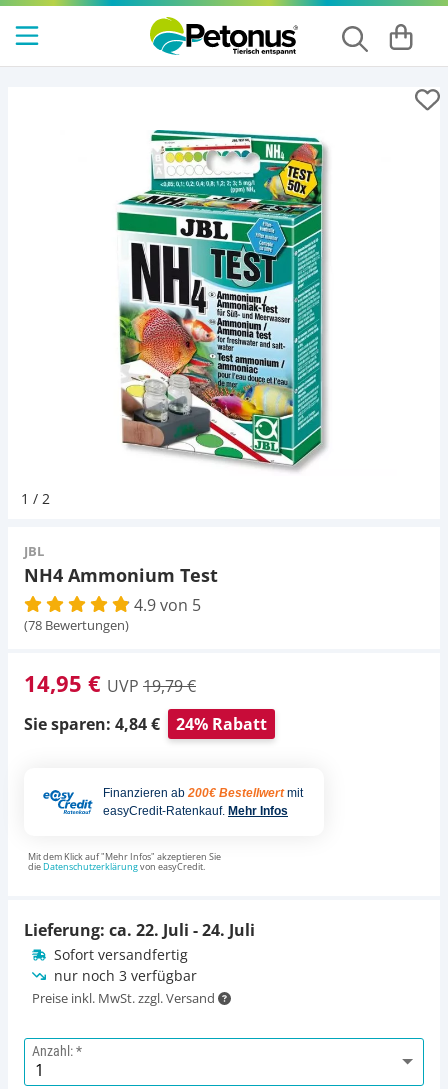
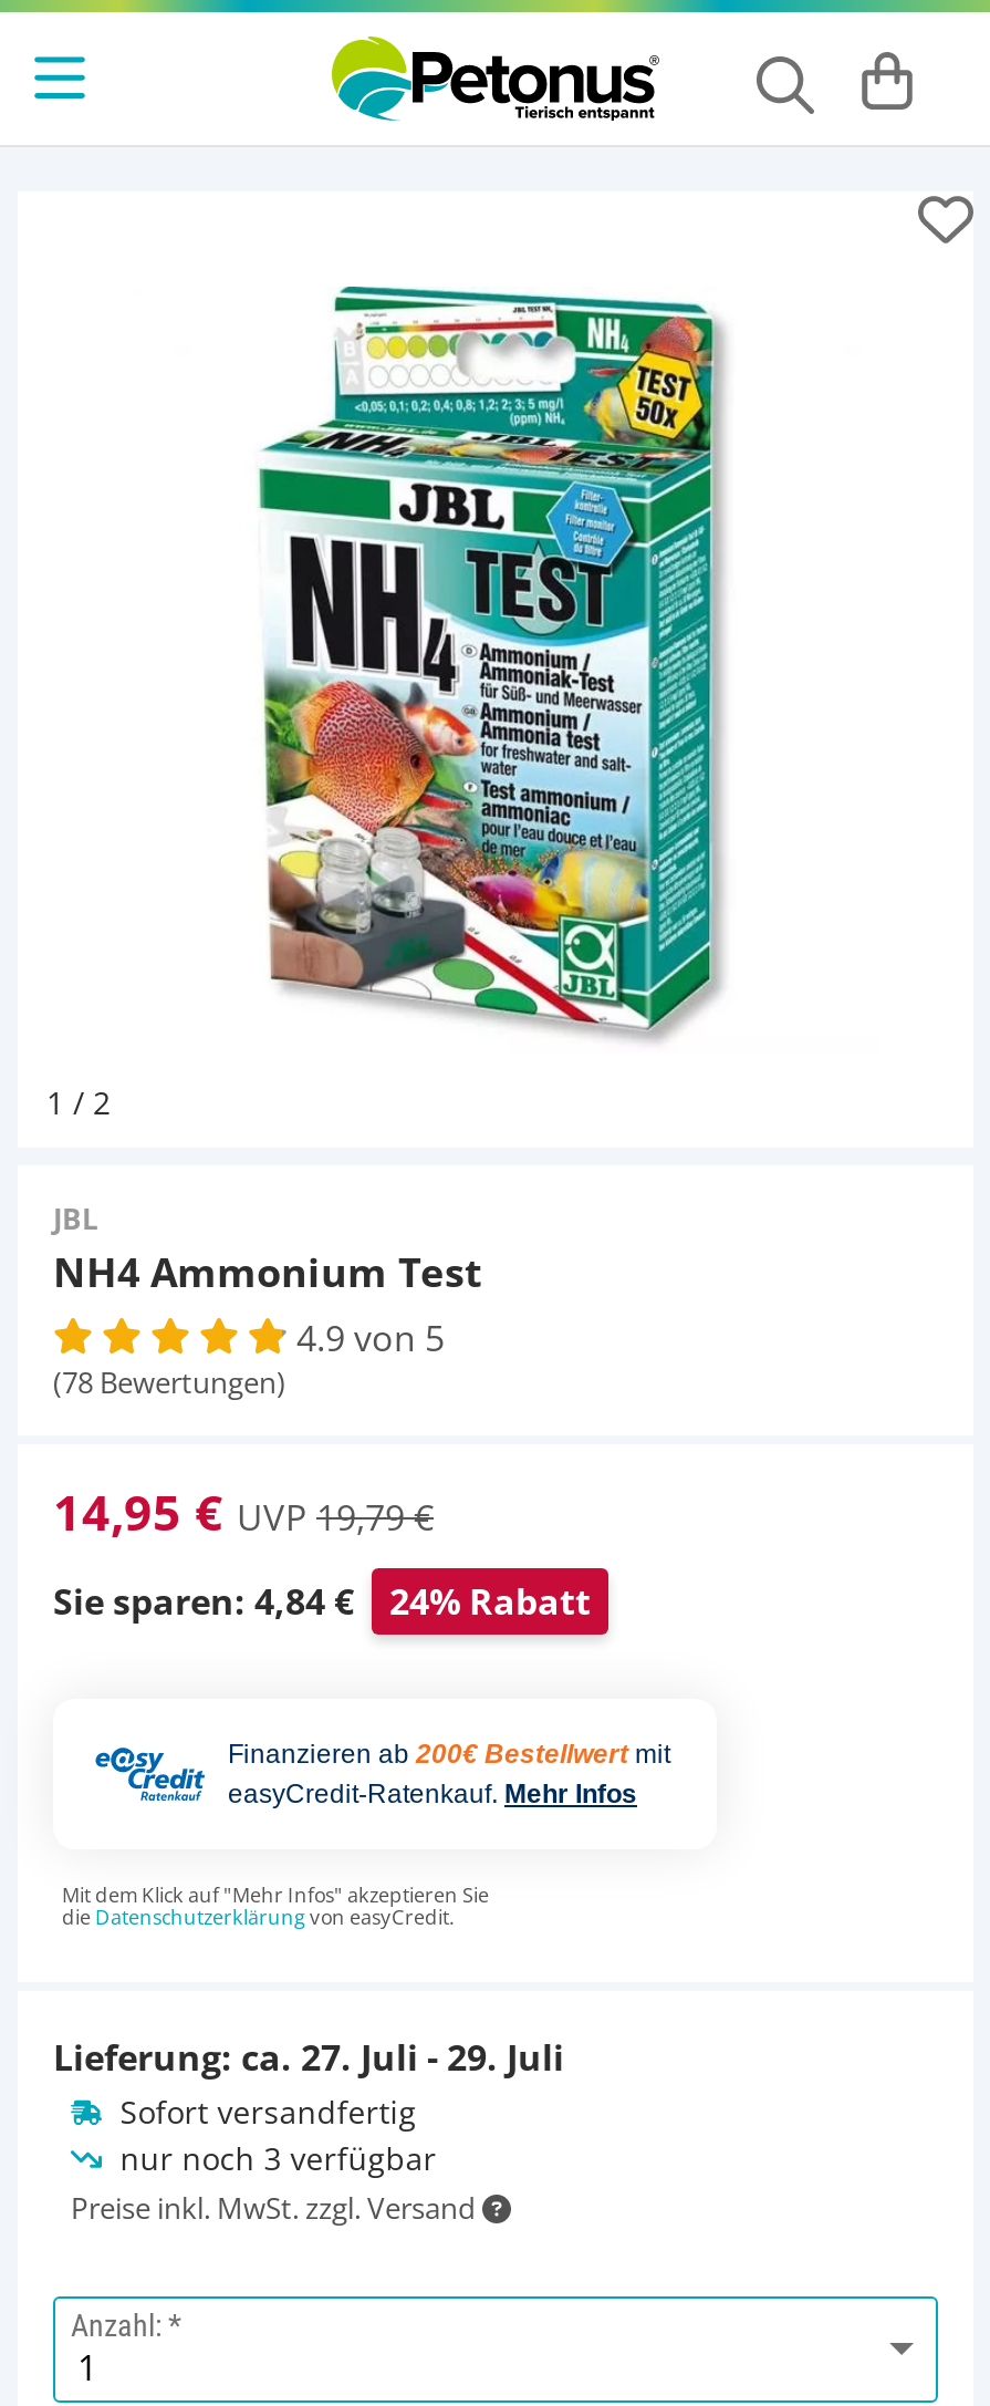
[24,919,255,941] Lieferung: ca. 22. Juli - 24. Juli -> [53,2033,564,2082] Lieferung: ca. 27. Juli - 29. Juli

